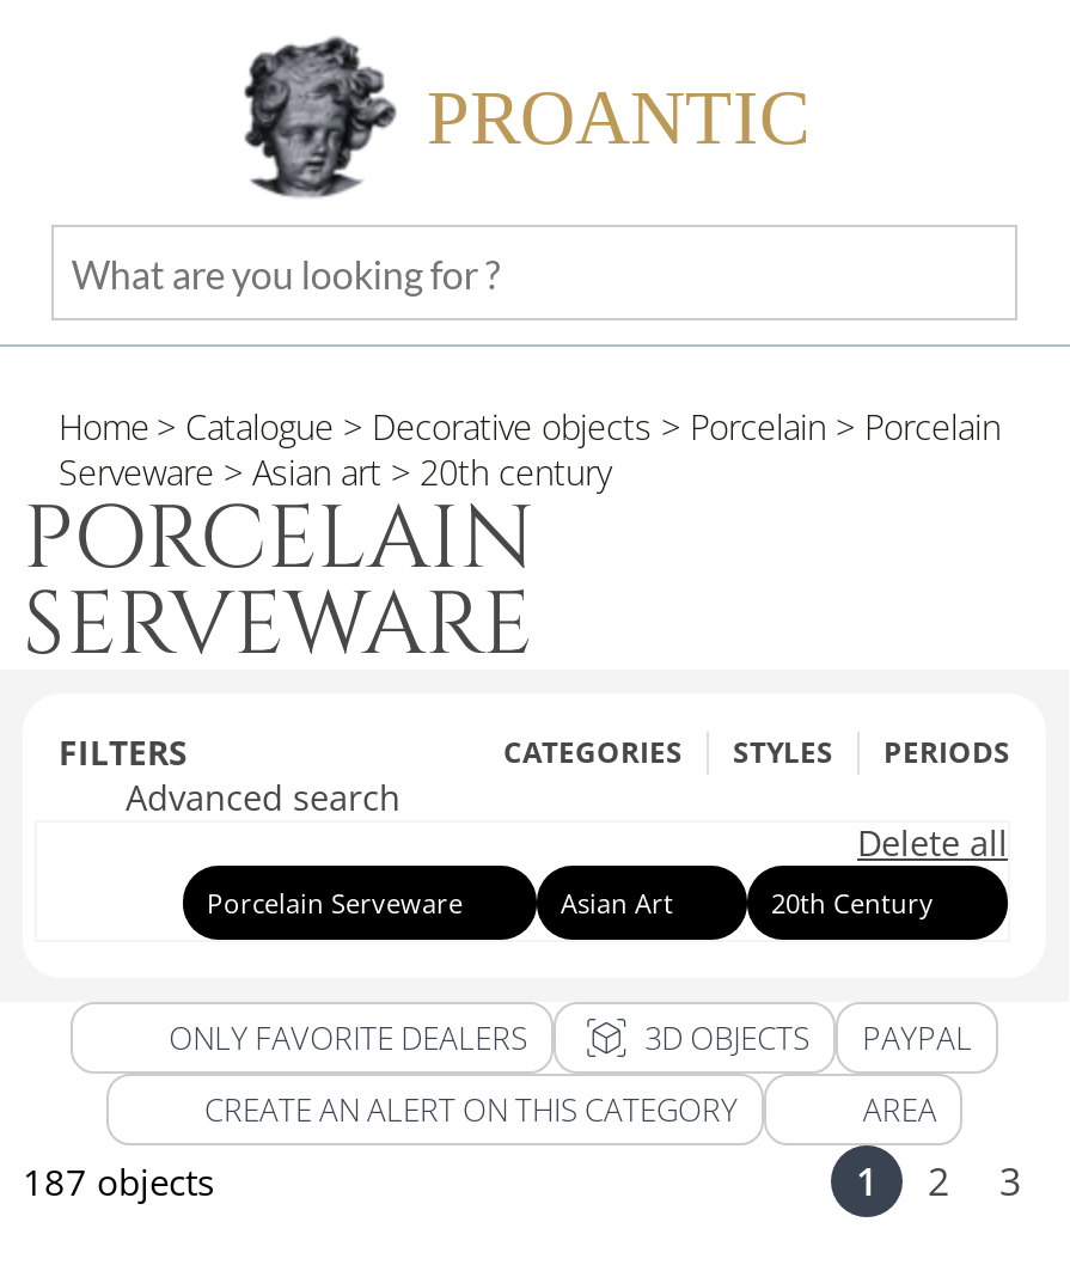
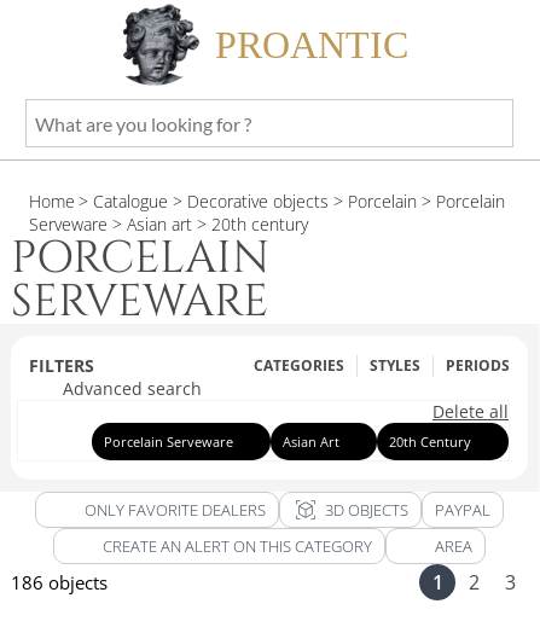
[23,1157,214,1205] 187 objects -> [11,570,108,594] 186 objects

